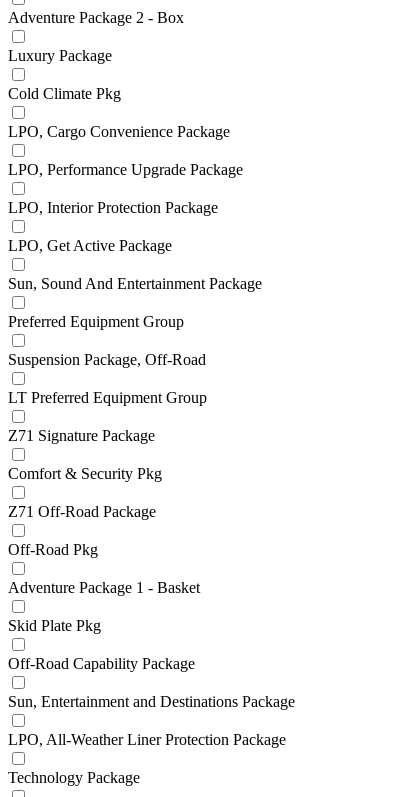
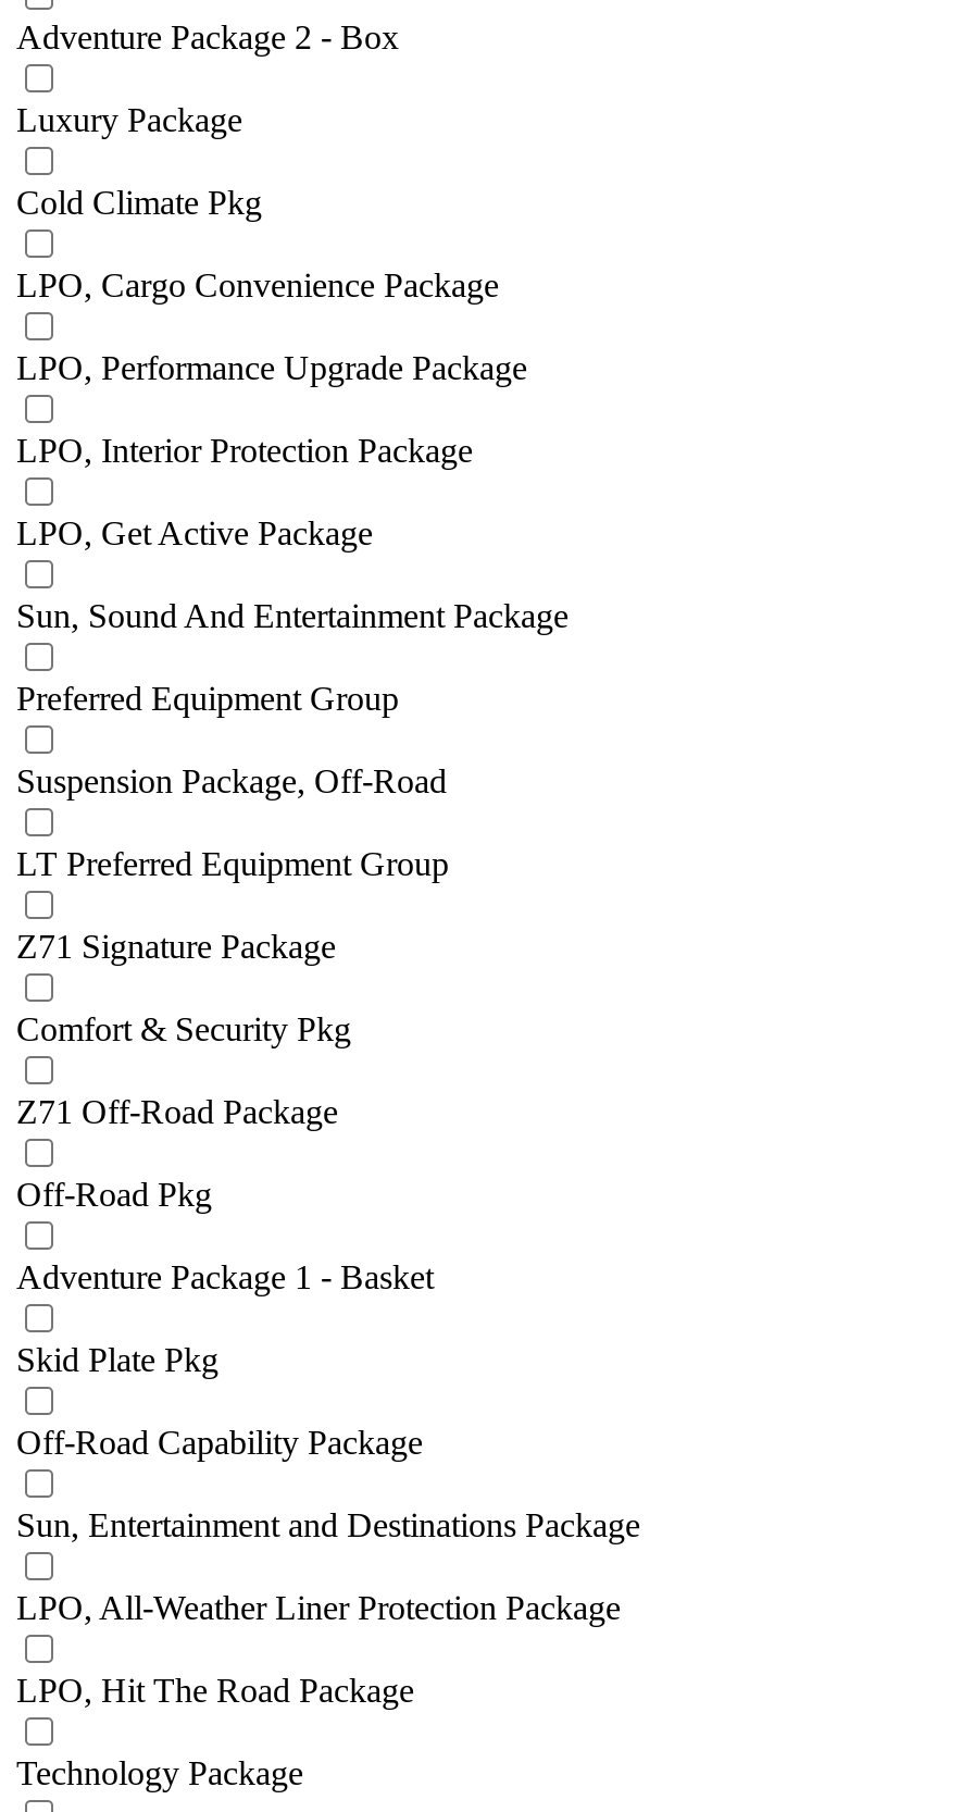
none -> [16,1673,414,1710] LPO, Hit The Road Package

